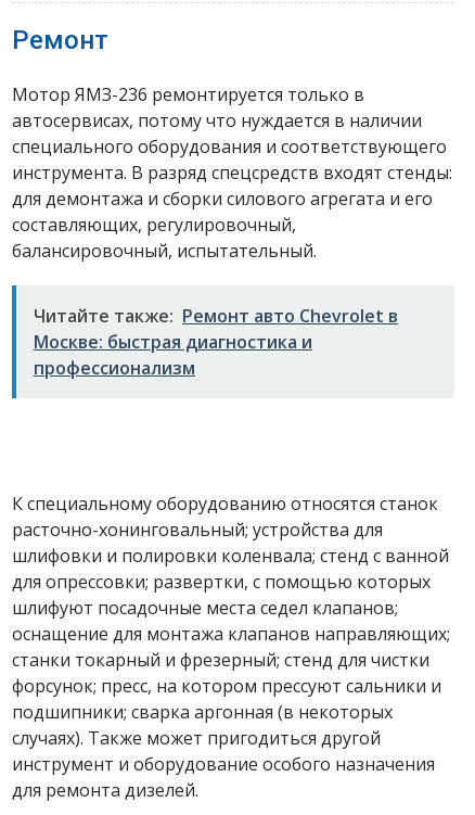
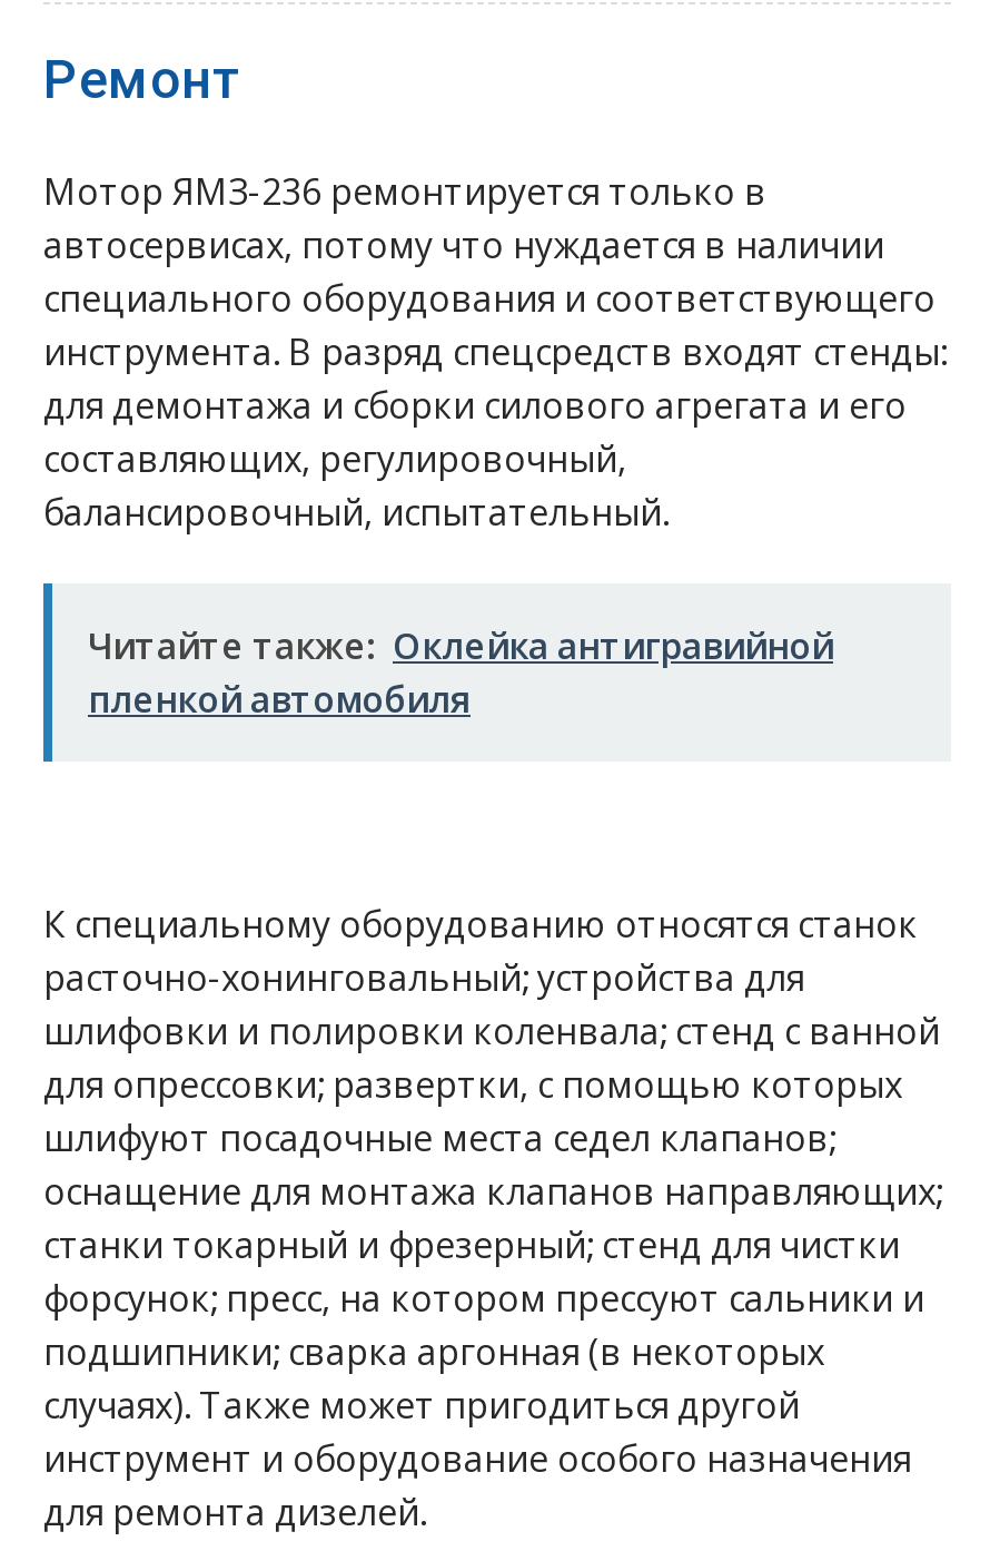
[34,304,398,380] Читайте также: Ремонт авто Chevrolet в | Москве: быстрая диагностика и | профессионализм -> [88,622,833,725] Читайте также: Оклейка антигравийной | пленкой автомобиля

